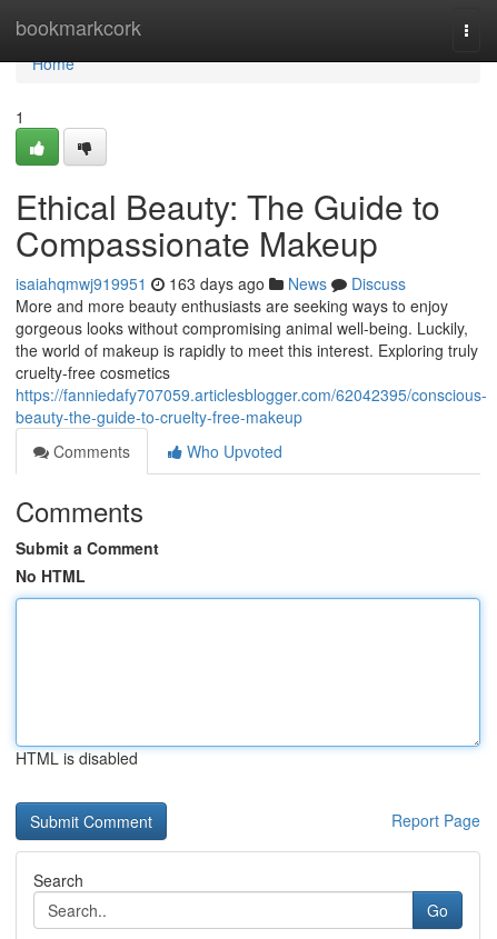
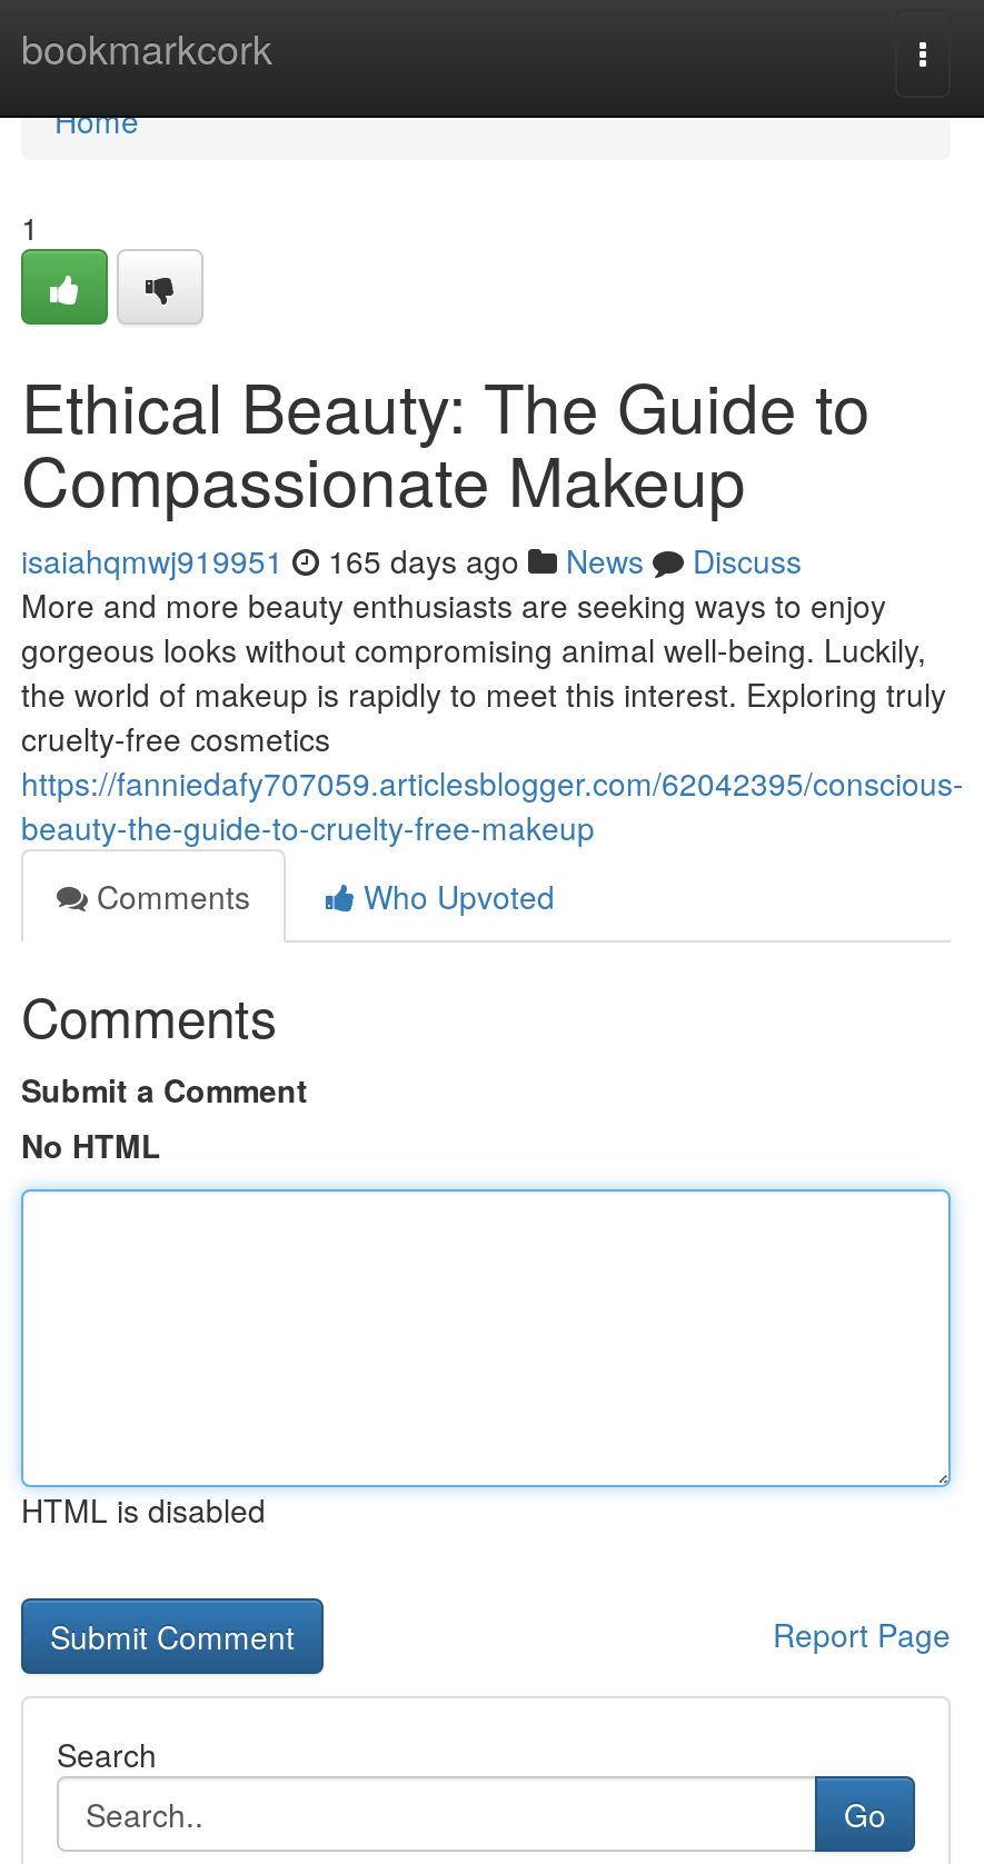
[16,272,406,294] isaiahqmwj919951 163 days ago News Discuss -> [21,538,802,582] isaiahqmwj919951 165 days ago News Discuss

